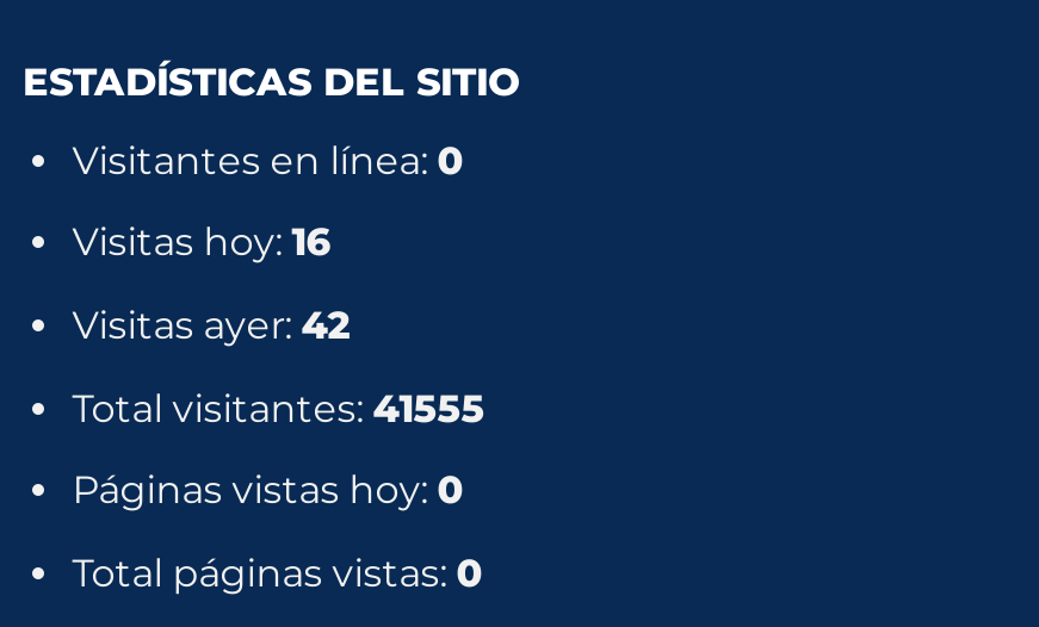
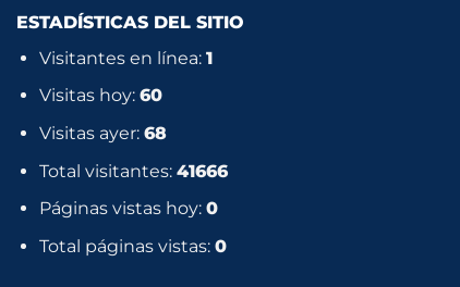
[72,138,464,183] Visitantes en línea: 0 -> [39,48,212,68] Visitantes en línea: 1
[72,220,330,266] Visitas hoy: 16 -> [39,85,162,106] Visitas hoy: 60
[72,303,351,348] Visitas ayer: 42 -> [39,123,167,143] Visitas ayer: 68
[72,385,485,431] Total visitantes: 41555 -> [39,160,228,181] Total visitantes: 41666

